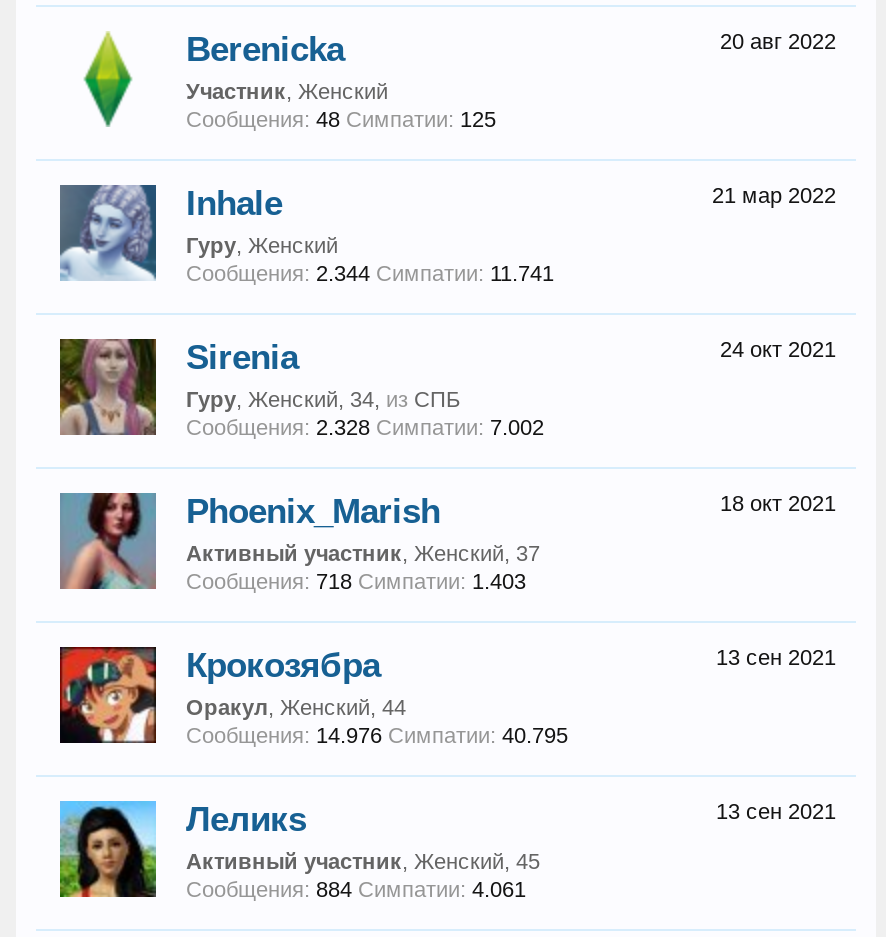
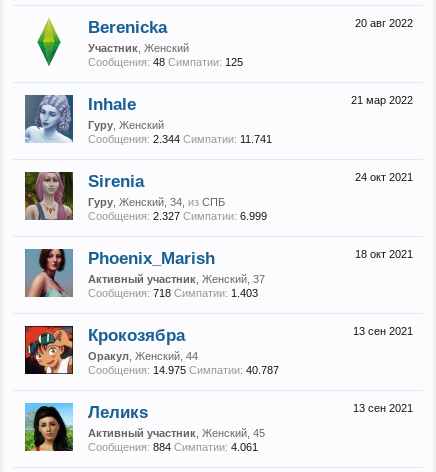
[186,415,544,439] Сообщения: 2.328 Симпатии: 7.002 -> [88,210,267,222] Сообщения: 2.327 Симпатии: 6.999
[186,723,568,747] Сообщения: 14.976 Симпатии: 40.795 -> [88,364,279,376] Сообщения: 14.975 Симпатии: 40.787

